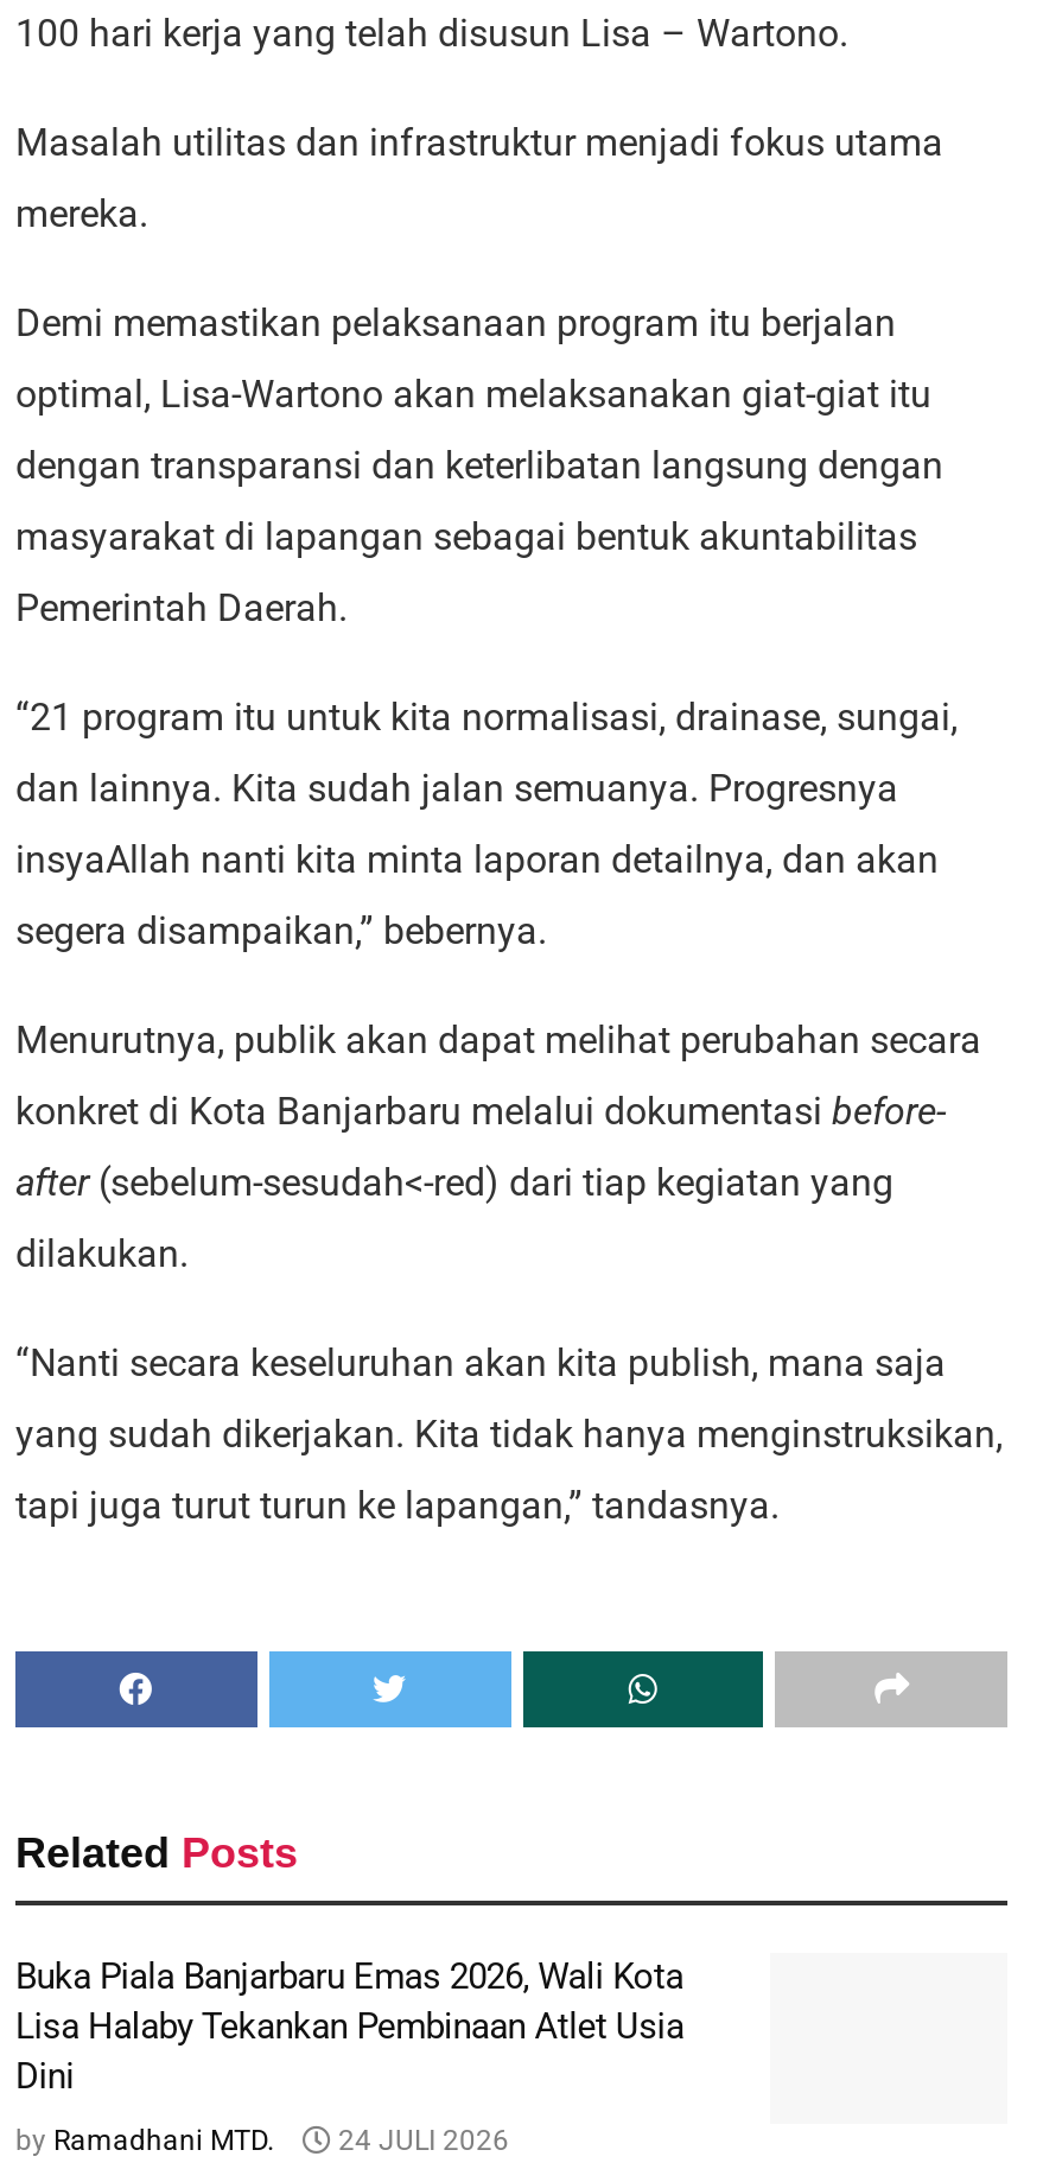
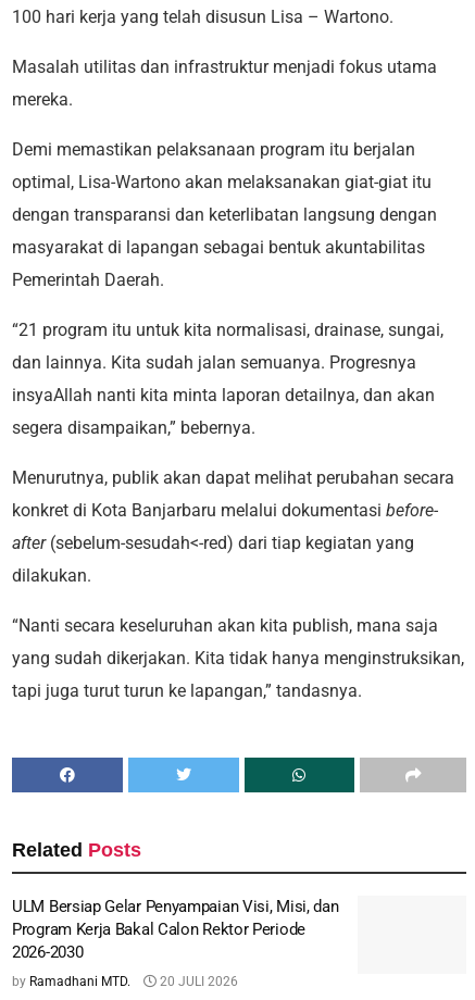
[15,1956,684,2099] Buka Piala Banjarbaru Emas 2026, Wali Kota | Lisa Halaby Tekankan Pembinaan Atlet Usia | Dini -> [12,897,339,962] ULM Bersiap Gelar Penyampaian Visi, Misi, dan | Program Kerja Bakal Calon Rektor Periode | 2026-2030
[15,2125,509,2158] by Ramadhani MTD. 24 JULI 2026 -> [12,974,238,990] by Ramadhani MTD. 20 JULI 2026

